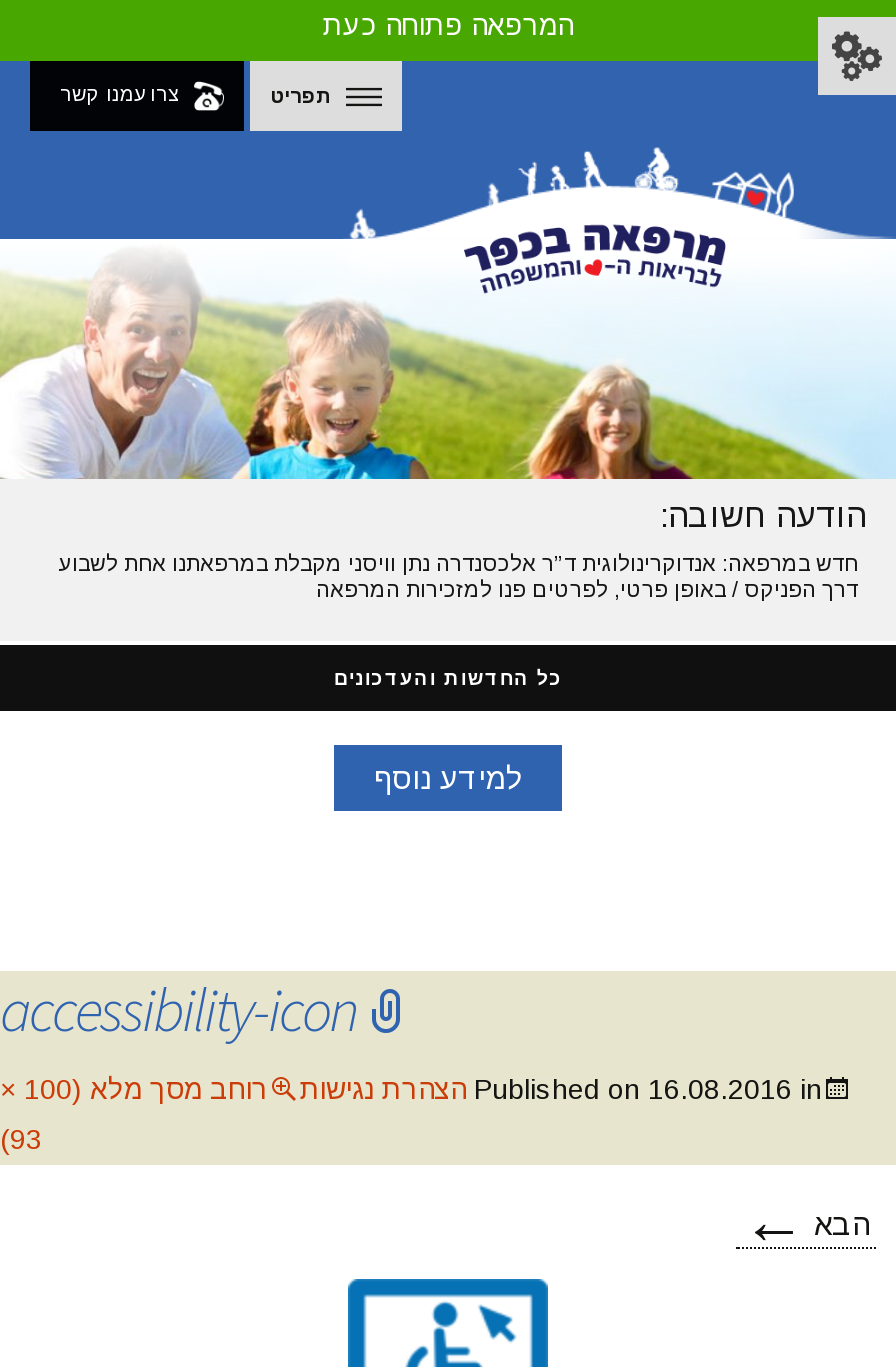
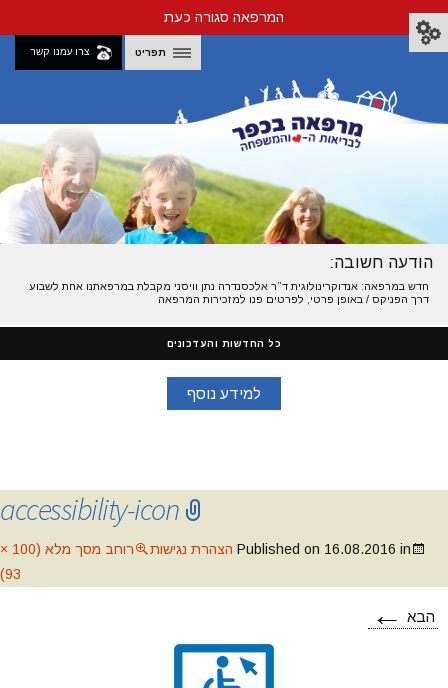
[323,9,573,41] המרפאה פתוחה כעת -> [164,9,284,25] המרפאה סגורה כעת

